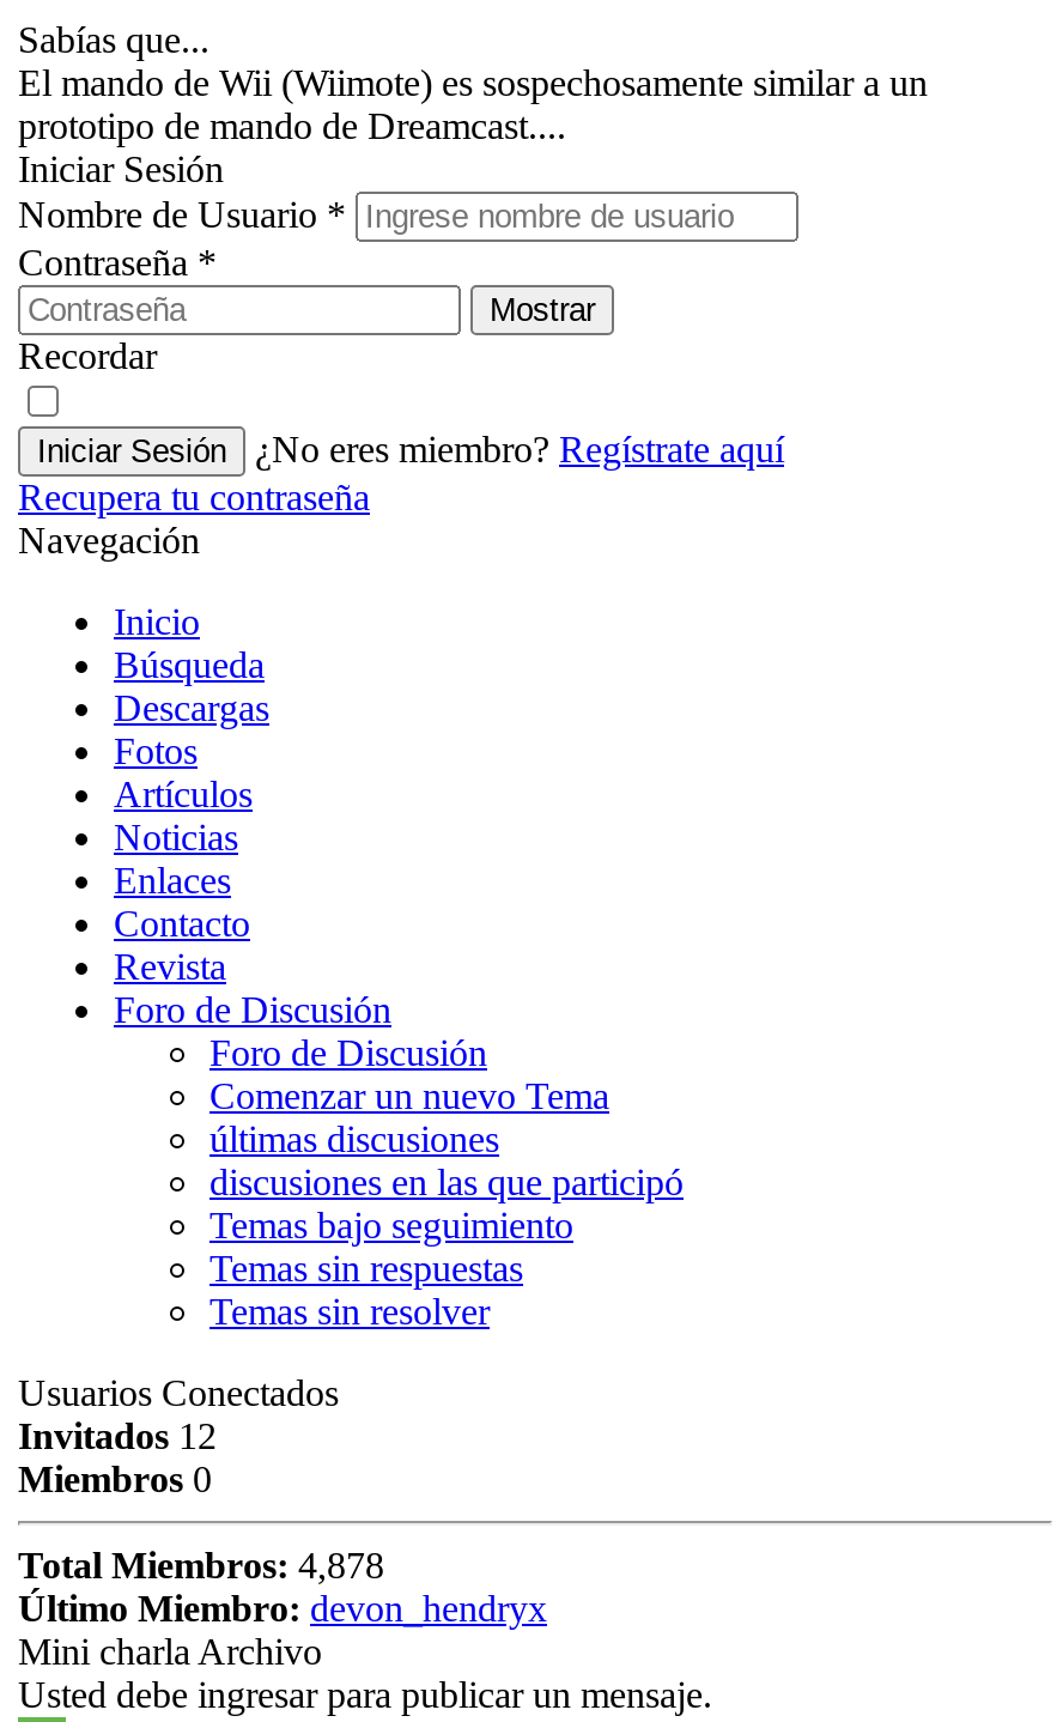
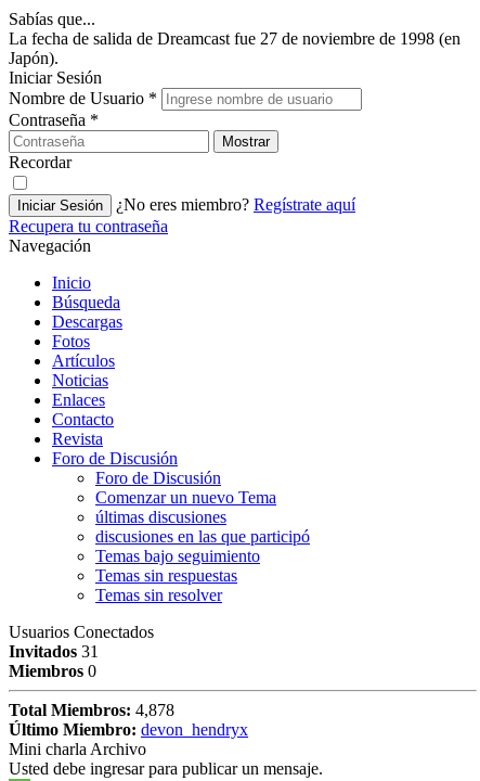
[18,62,928,146] El mando de Wii (Wiimote) es sospechosamente similar a un | prototipo de mando de Dreamcast.... -> [9,29,460,67] La fecha de salida de Dreamcast fue 27 de noviembre de 1998 (en | Japón).
[18,1415,217,1456] Invitados 12 -> [9,642,99,661] Invitados 31

